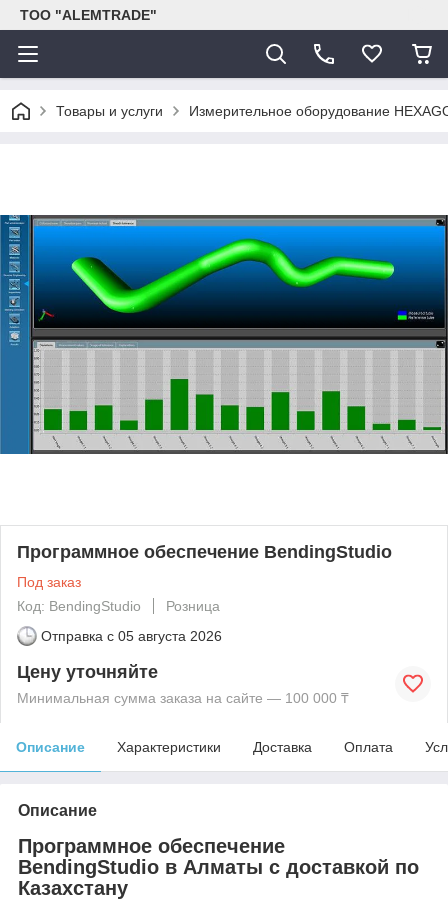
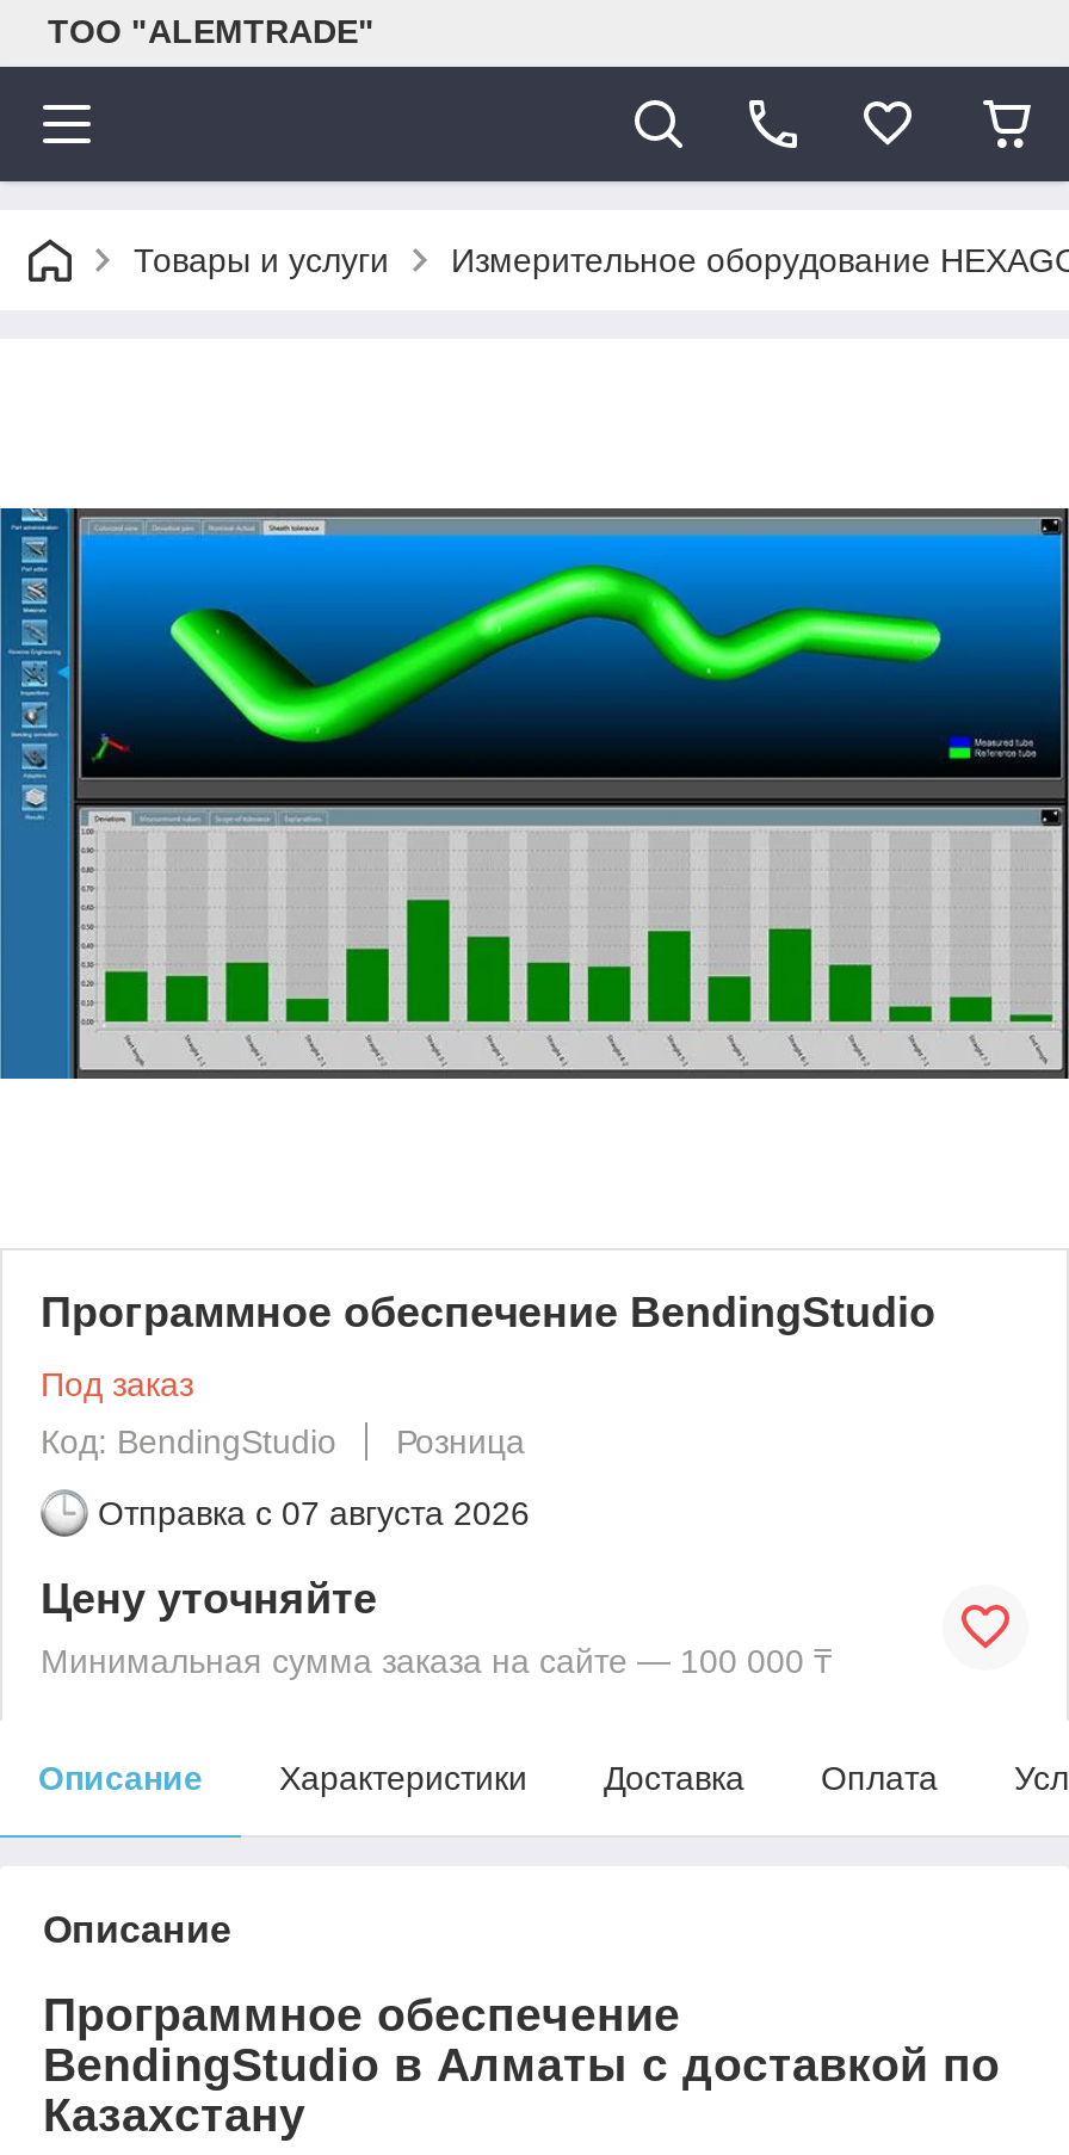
[41,628,222,644] Отправка с 05 августа 2026 -> [98,1493,530,1532] Отправка с 07 августа 2026

